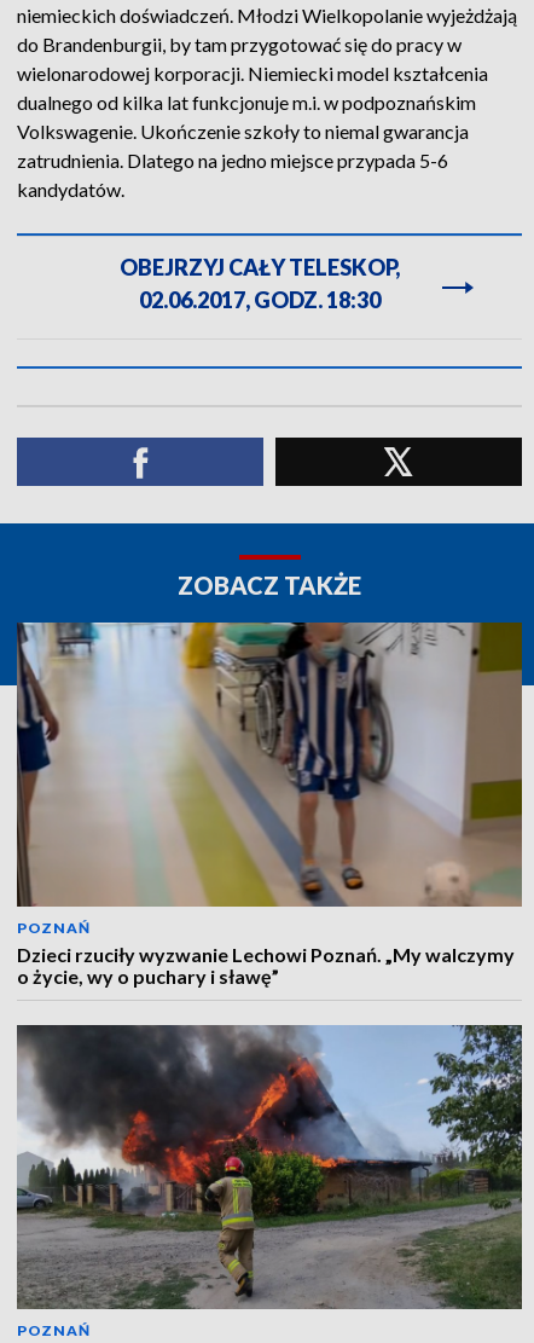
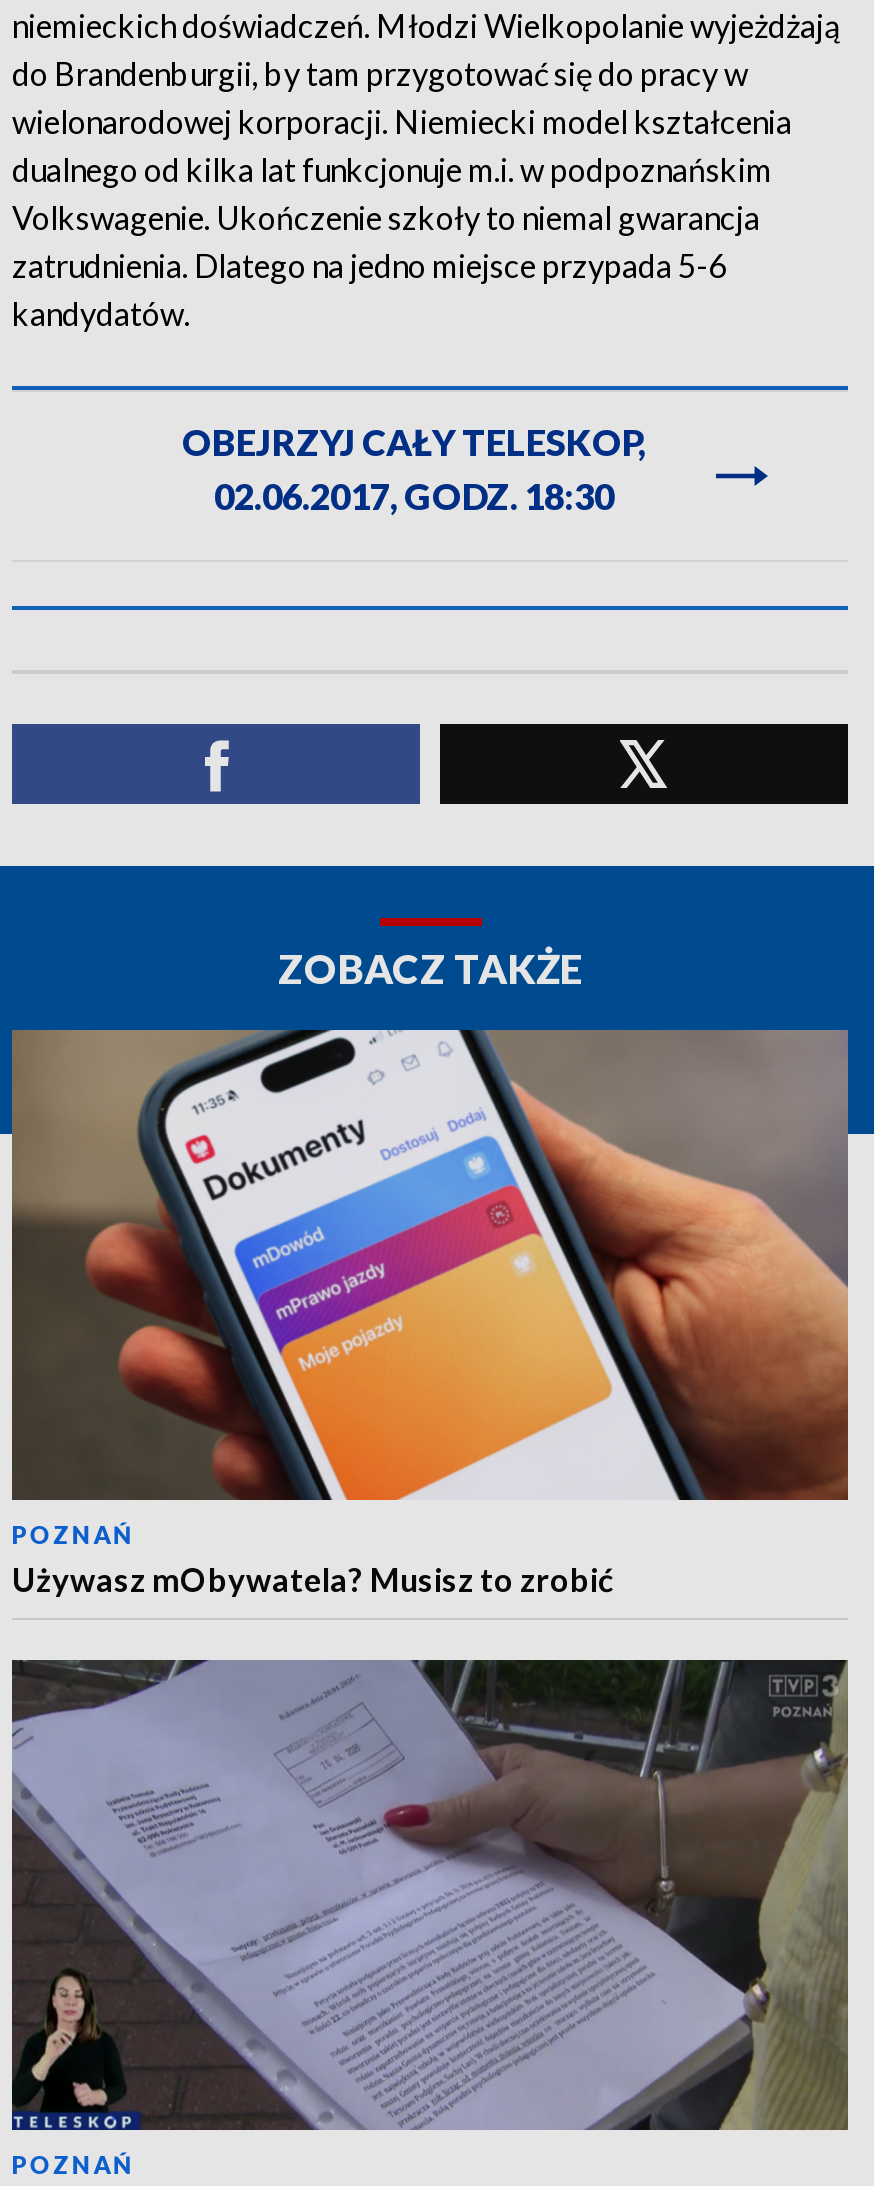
[16,621,523,988] [image] | Dzieci rzuciły wyzwanie Lechowi Poznań. „My walczymy | o życie, wy o puchary i sławę” -> [10,1028,850,1598] [image] | Używasz mObywatela? Musisz to zrobić
[17,1024,522,1309] [image] -> [10,1658,848,2132] [image]

